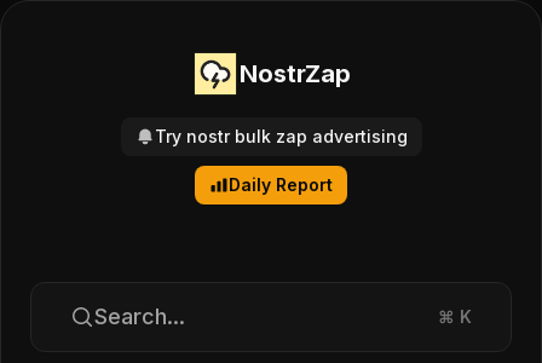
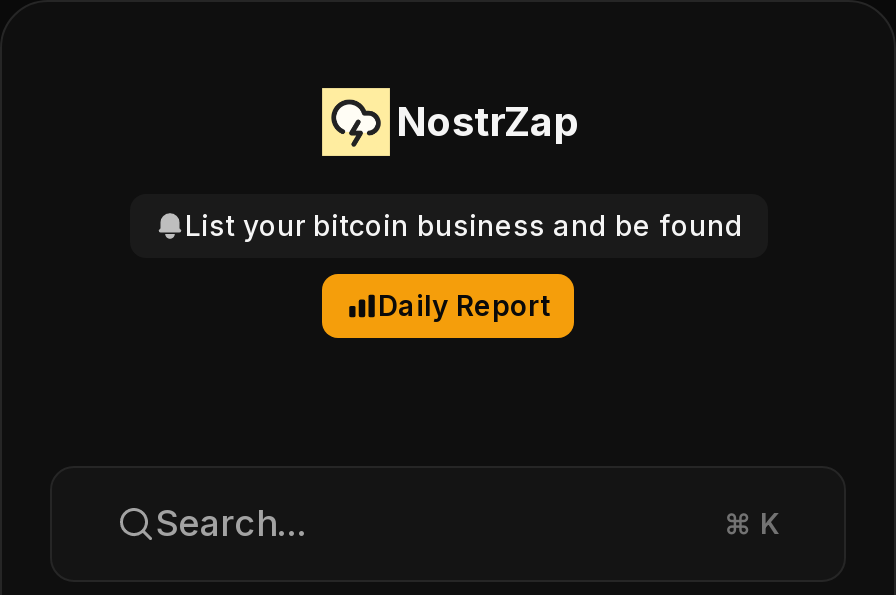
[154,126,407,146] Try nostr bulk zap advertising -> [185,208,743,242] List your bitcoin business and be found

